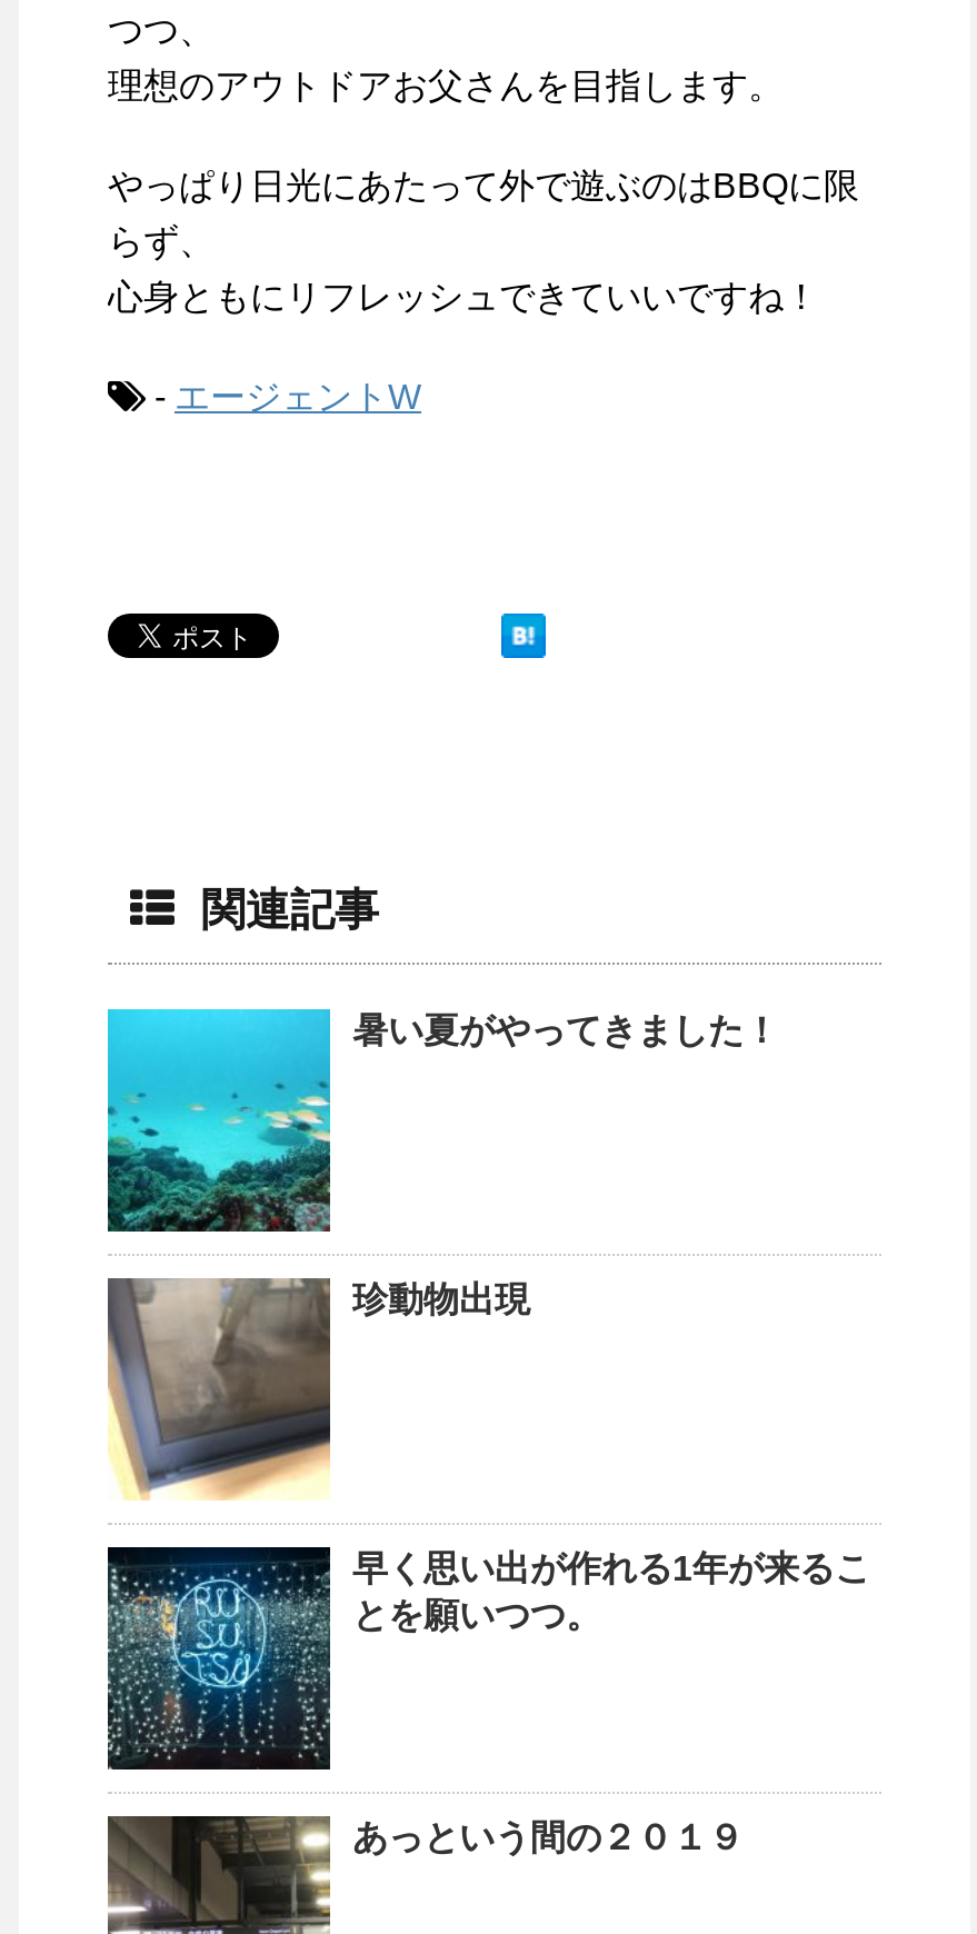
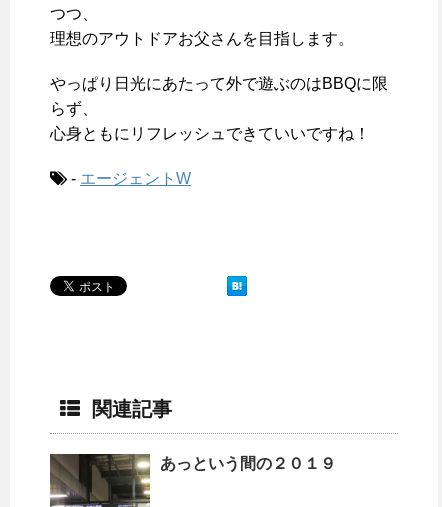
[106,1007,779,1234] [image] | 暑い夏がやってきました！ -> none
[108,1276,530,1501] [image] | 珍動物出現 -> none
[106,1545,870,1772] [image] | 早く思い出が作れる1年が来るこ | とを願いつつ。 -> none

